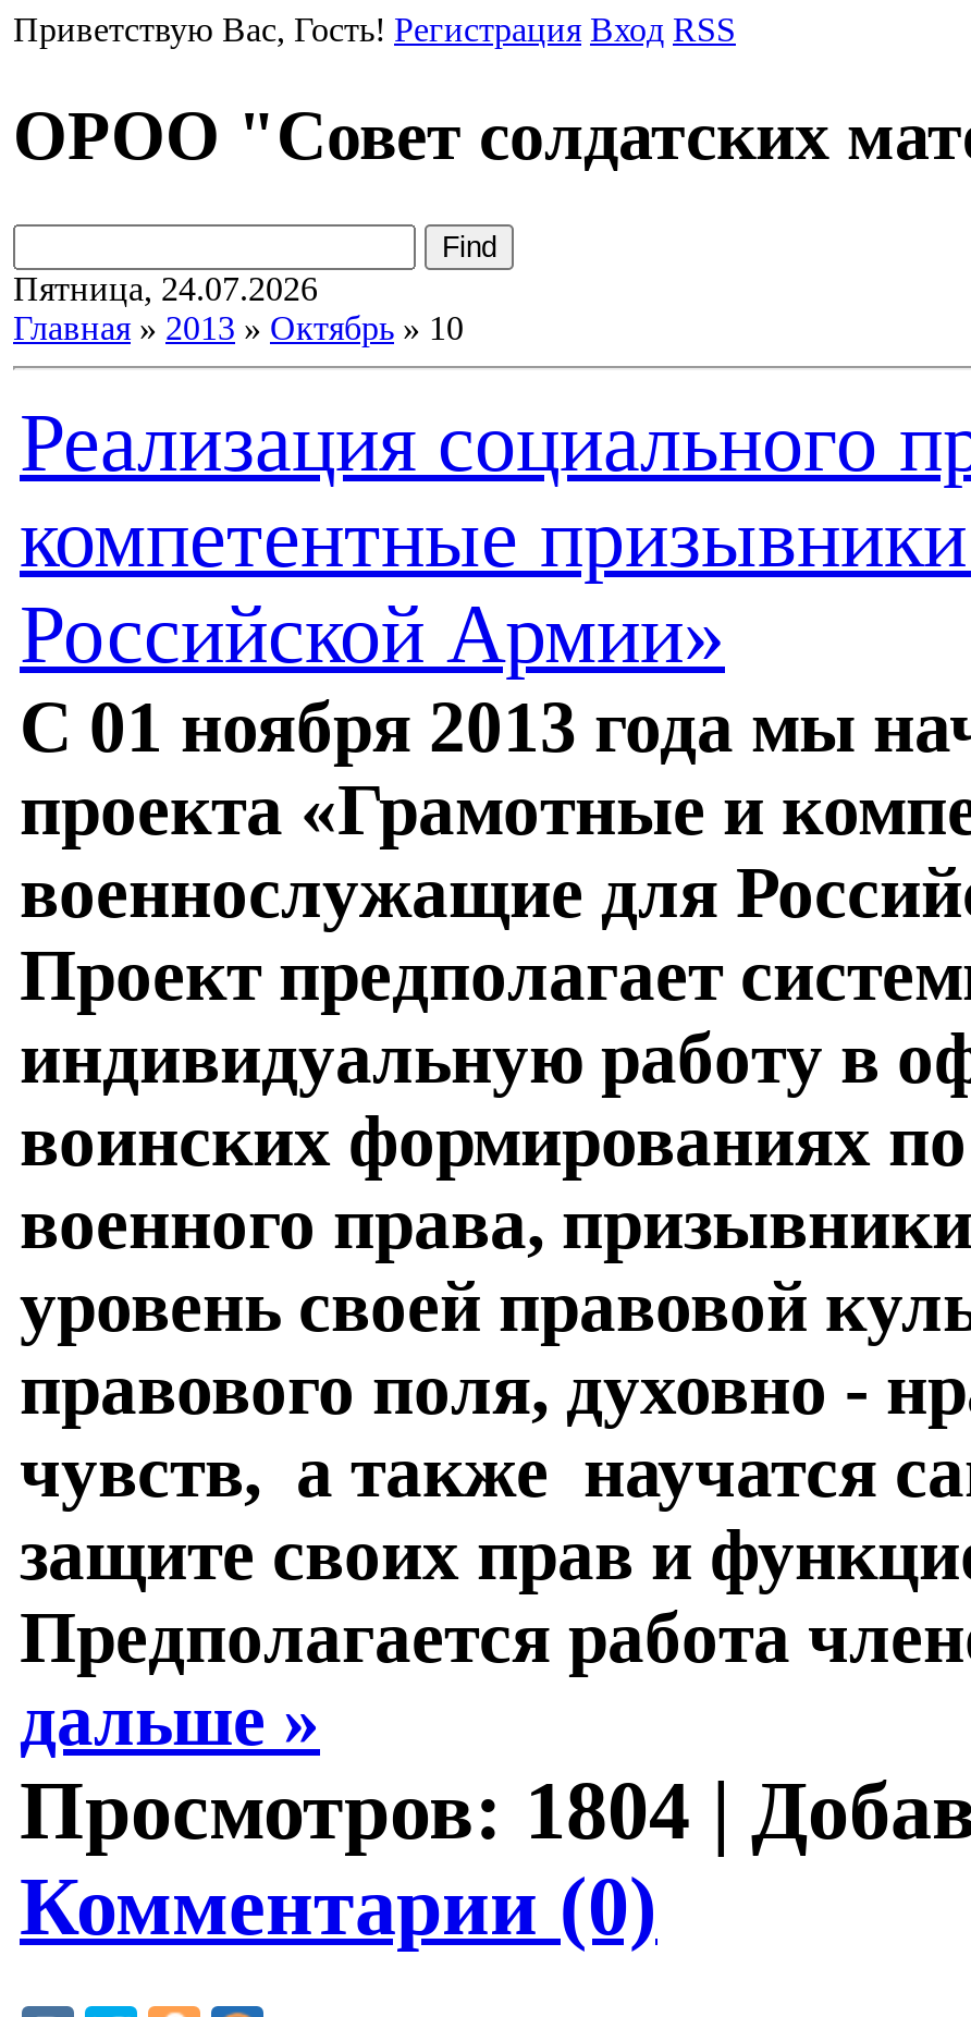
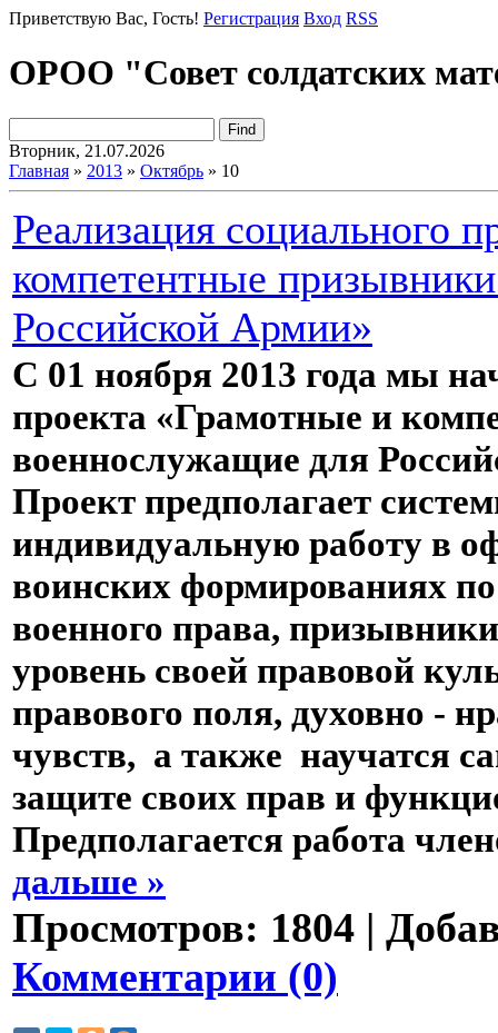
[13,270,318,307] Пятница, 24.07.2026 -> [9,141,165,160] Вторник, 21.07.2026

